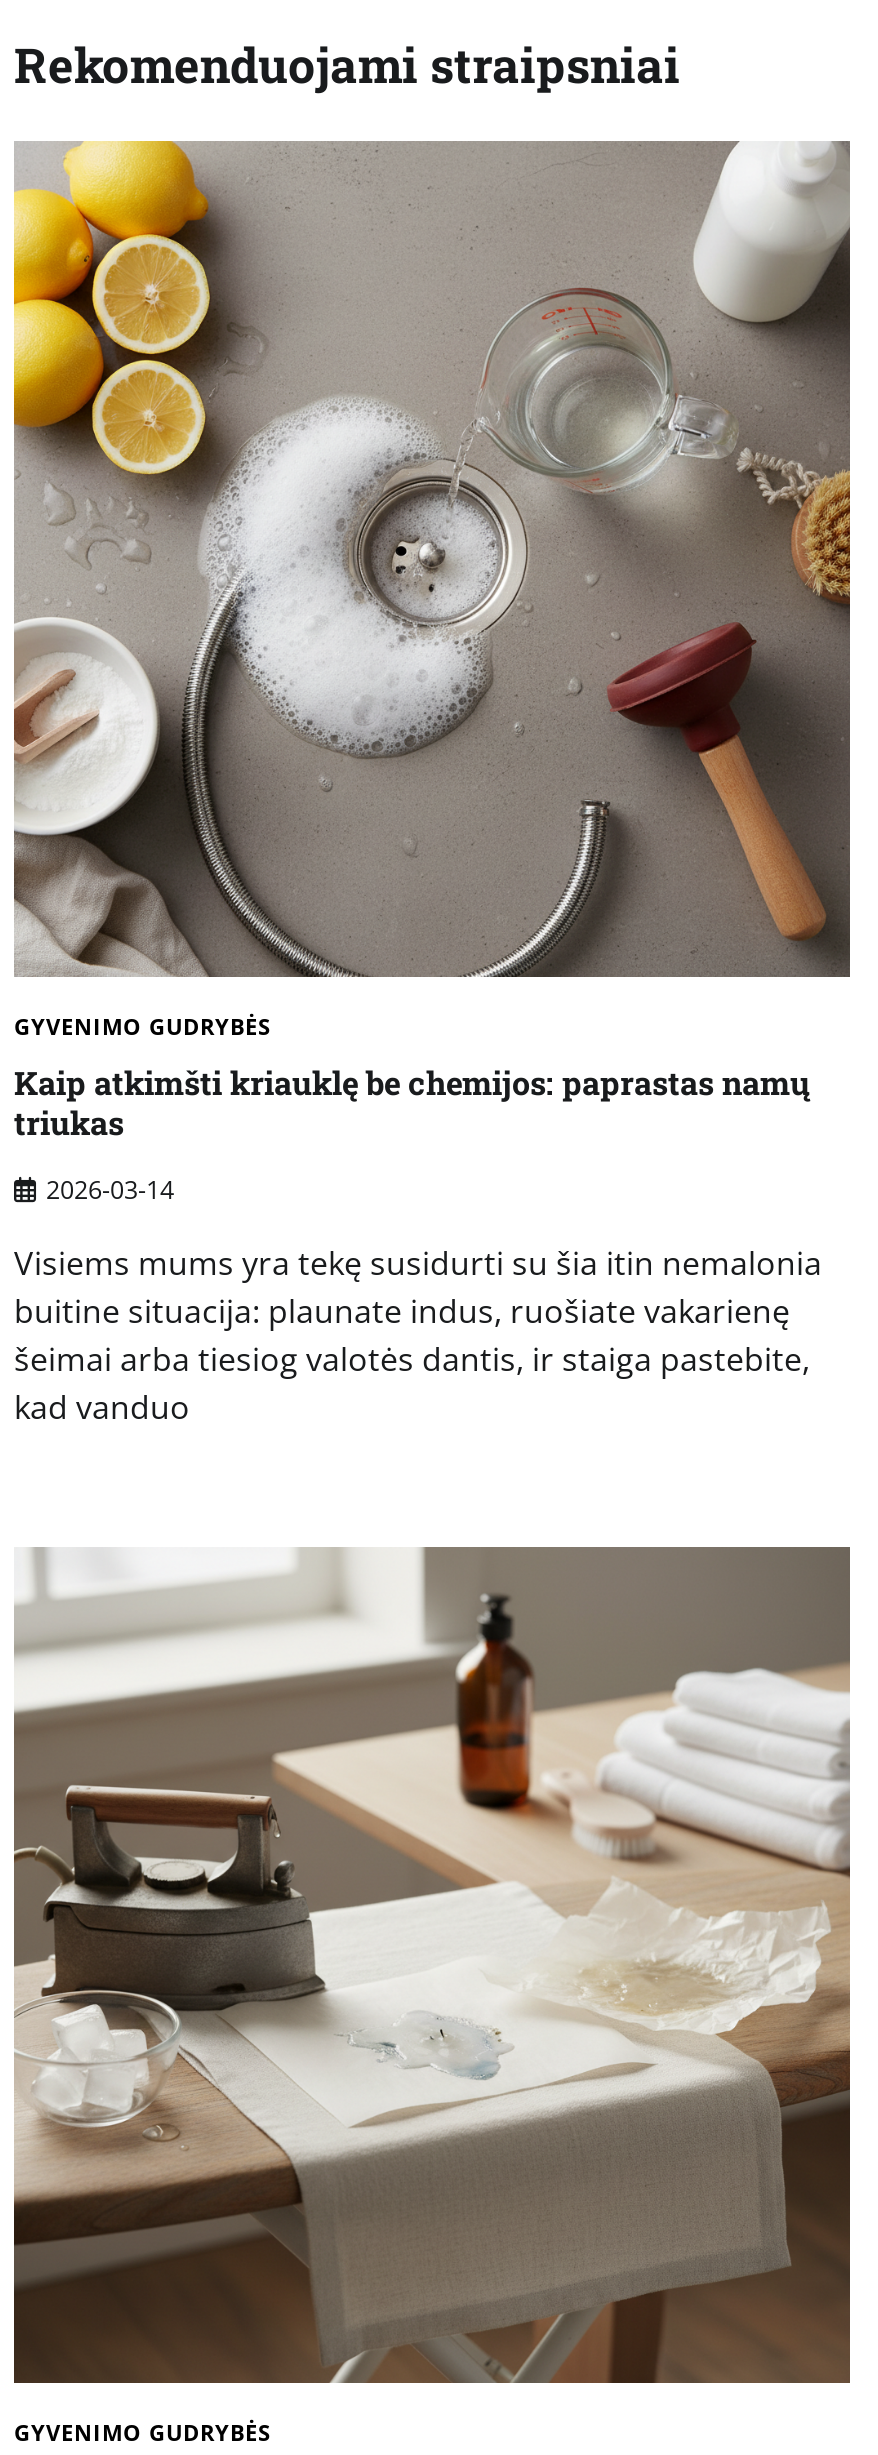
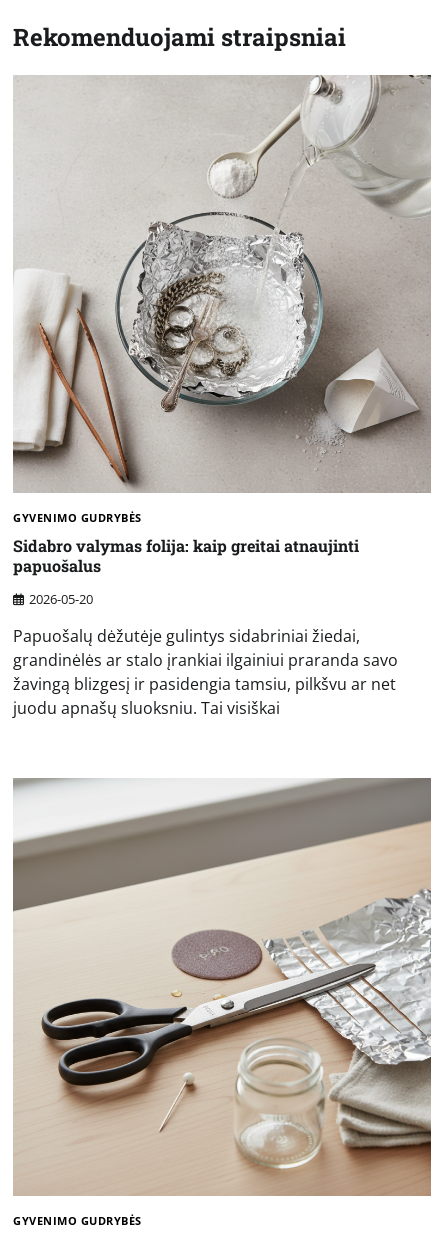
[12,141,852,977] [image] -> [13,74,431,493] [image]
[14,1062,810,1144] Kaip atkimšti kriauklę be chemijos: paprastas namų | triukas -> [13,535,359,576] Sidabro valymas folija: kaip greitai atnaujinti | papuošalus
[46,1171,174,1207] 2026-03-14 -> [29,590,93,608] 2026-05-20
[14,1241,822,1429] Visiems mums yra tekę susidurti su šia itin nemalonia | buitine situacija: plaunate indus, ruošiate vakarienę | šeimai arba tiesiog valotės dantis, ir staiga pastebite, | kad vanduo -> [13,625,398,719] Papuošalų dėžutėje gulintys sidabriniai žiedai, | grandinėlės ar stalo įrankiai ilgainiui praranda savo | žavingą blizgesį ir pasidengia tamsiu, pilkšvu ar net | juodu apnašų sluoksniu. Tai visiškai
[12,1545,852,2383] [image] -> [13,778,432,1196] [image]

